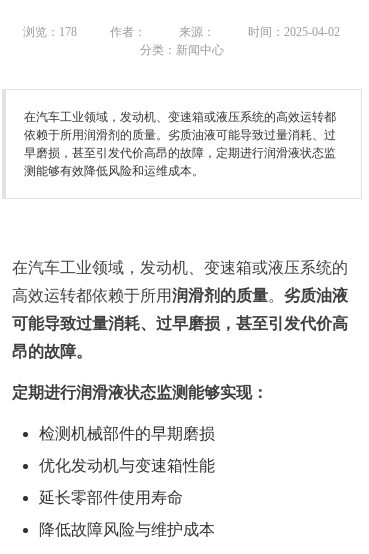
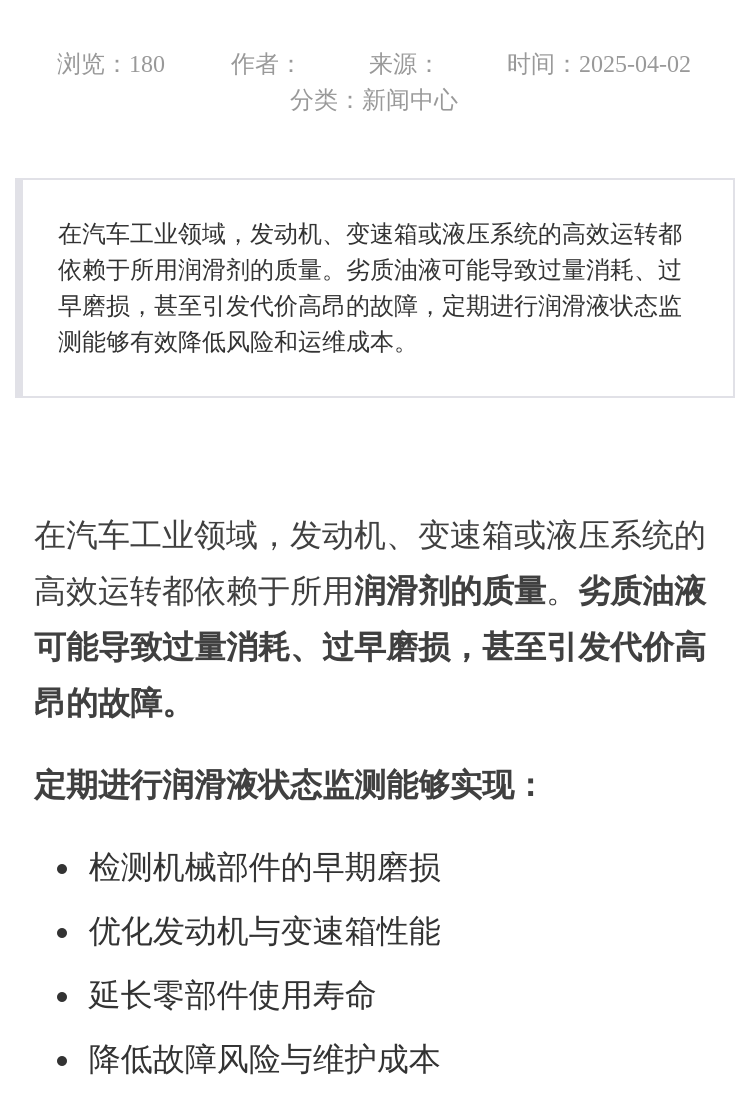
[23,25,77,39] 浏览：178 -> [57,50,165,78] 浏览：180

